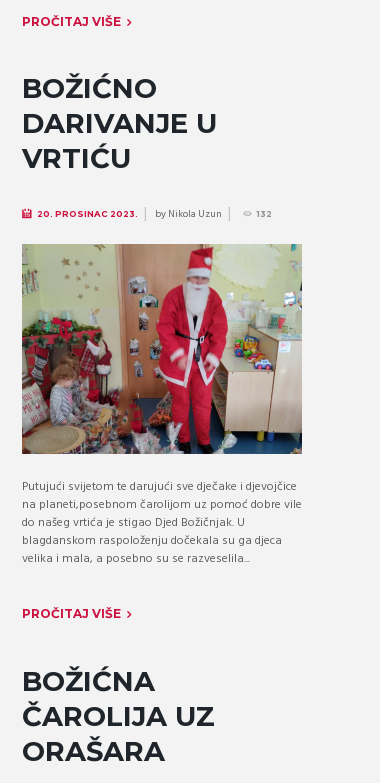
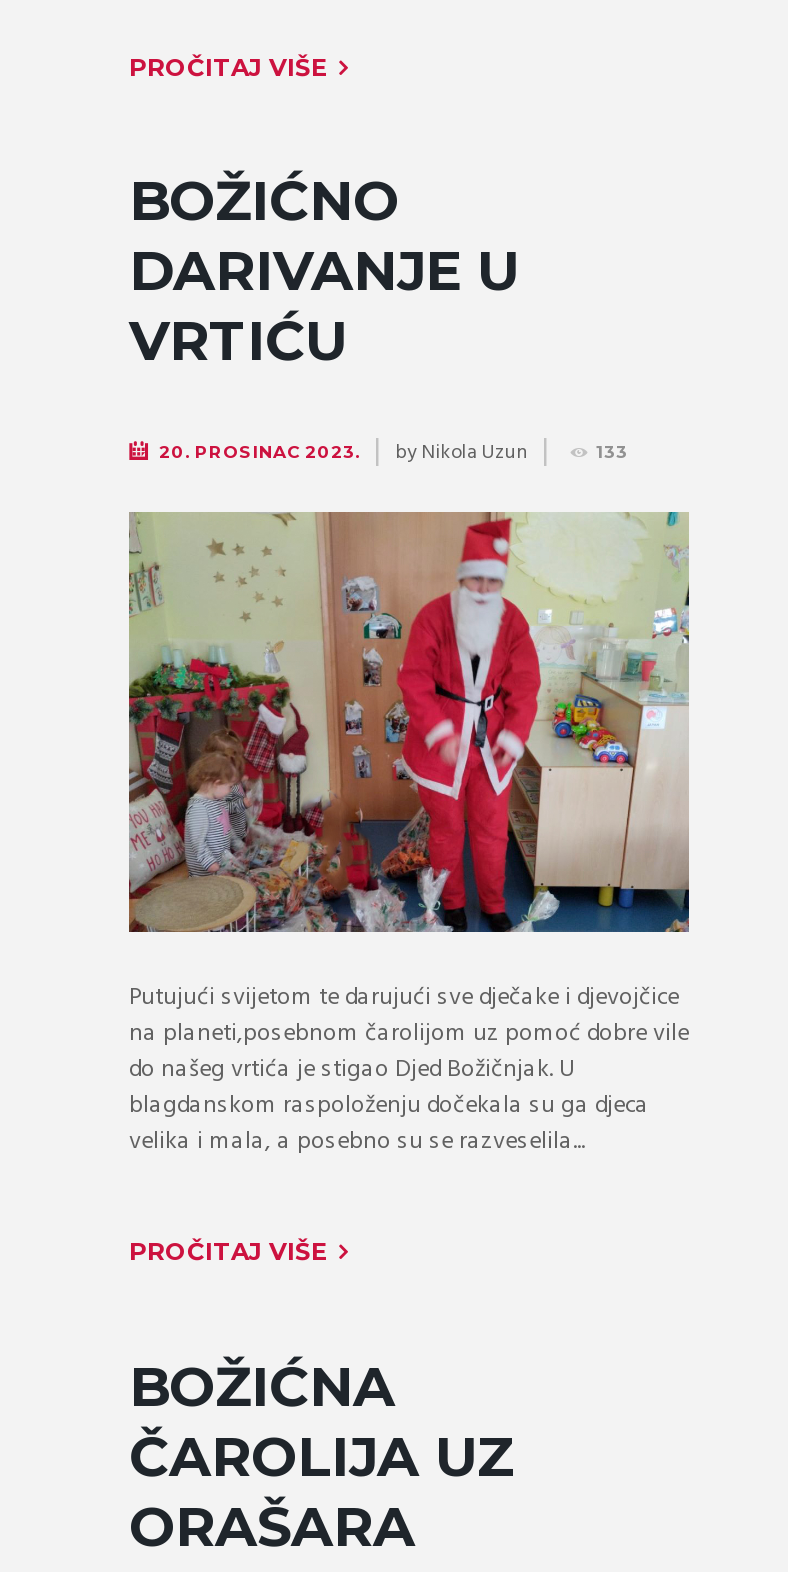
[255,209,271,219] 132 -> [596,442,628,462] 133

